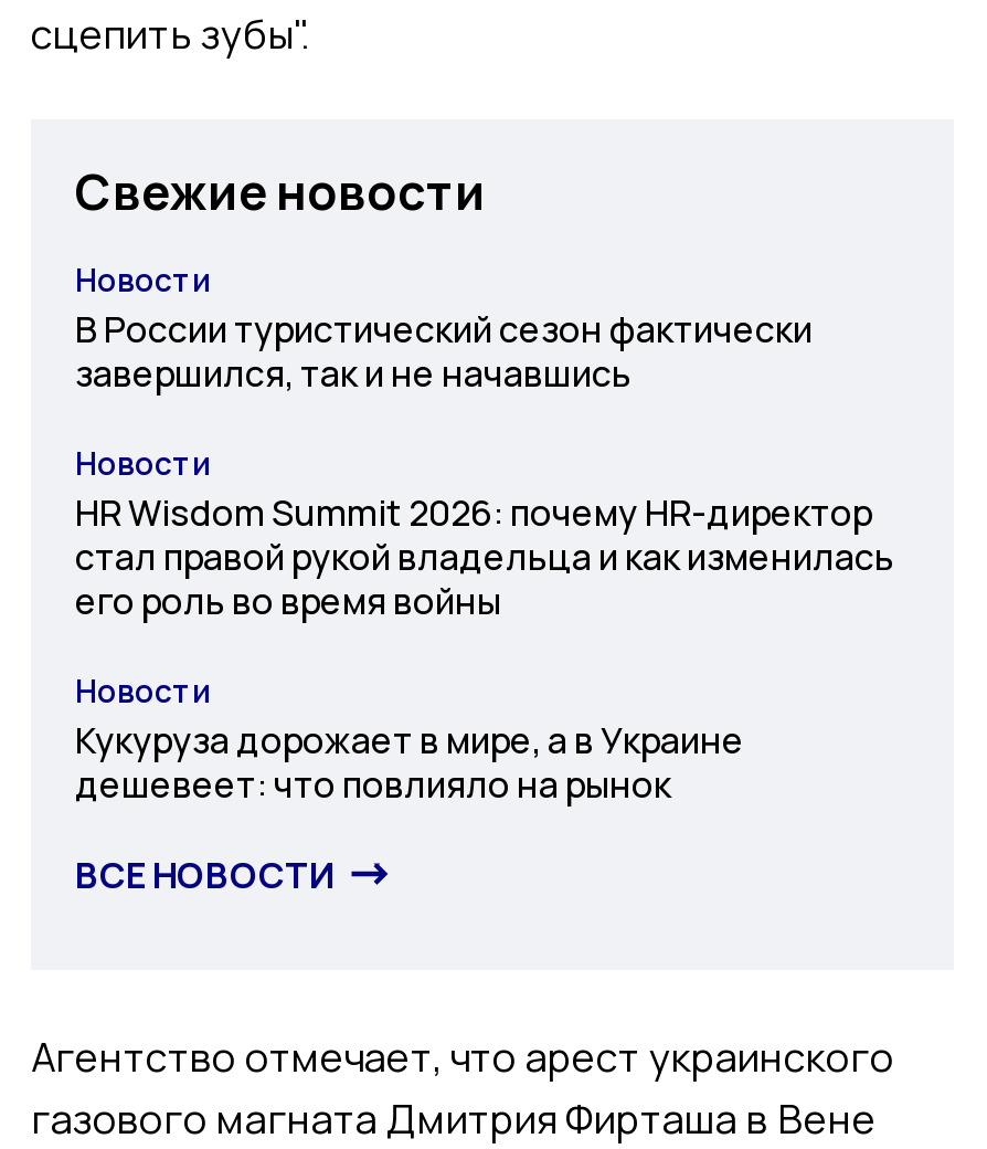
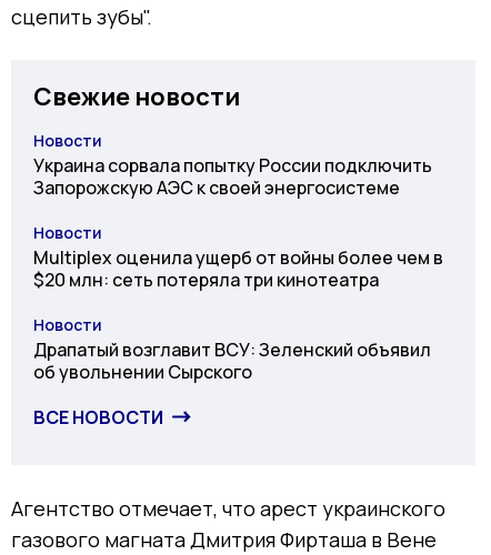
[75,304,813,397] В России туристический сезон фактически | завершился, так и не начавшись -> [33,153,432,199] Украина сорвала попытку России подключить | Запорожскую АЭС к своей энергосистеме
[75,487,894,624] HR Wisdom Summit 2026: почему HR-директор | стал правой рукой владельца и как изменилась | его роль во время войны -> [33,245,443,291] Multiplex оценила ущерб от войны более чем в | $20 млн: сеть потеряла три кинотеатра
[75,715,744,808] Кукуруза дорожает в мире, а в Украине | дешевеет: что повлияло на рынок -> [33,337,431,384] Драпатый возглавит ВСУ: Зеленский объявил | об увольнении Сырского

